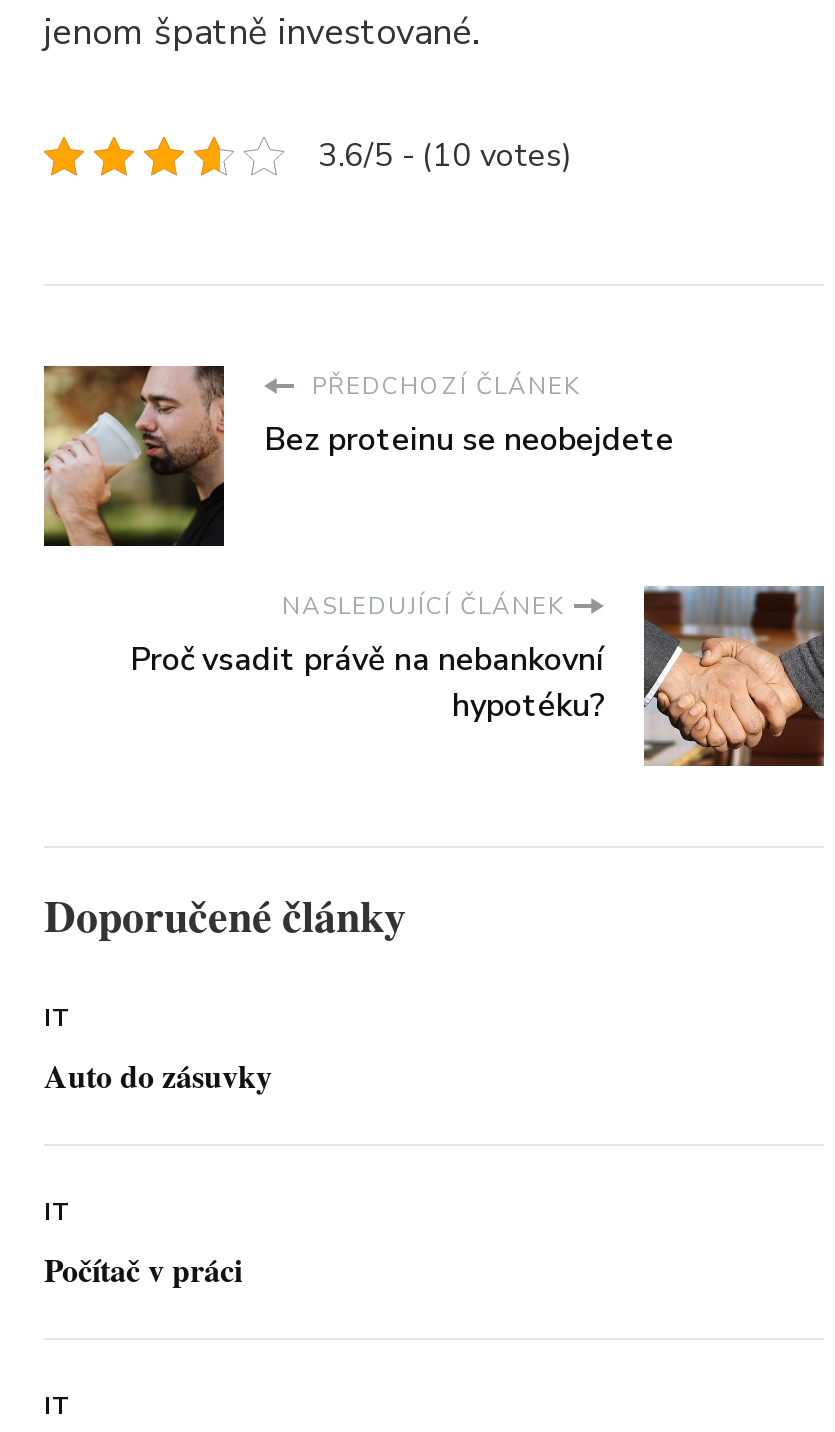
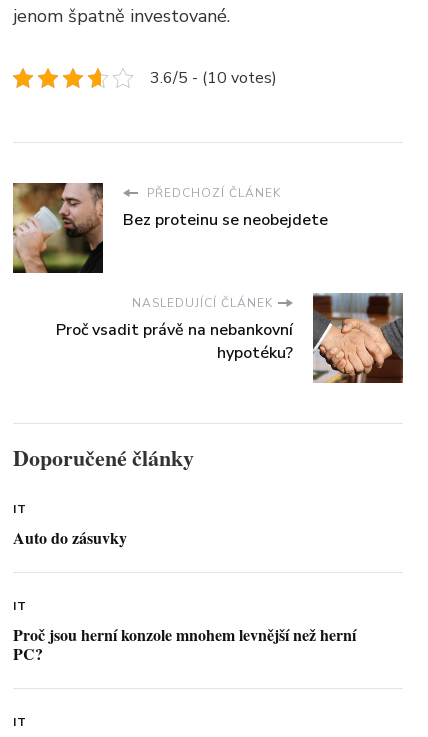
[44,1246,242,1292] Počítač v práci -> [13,623,356,665] Proč jsou herní konzole mnohem levnější než herní | PC?

